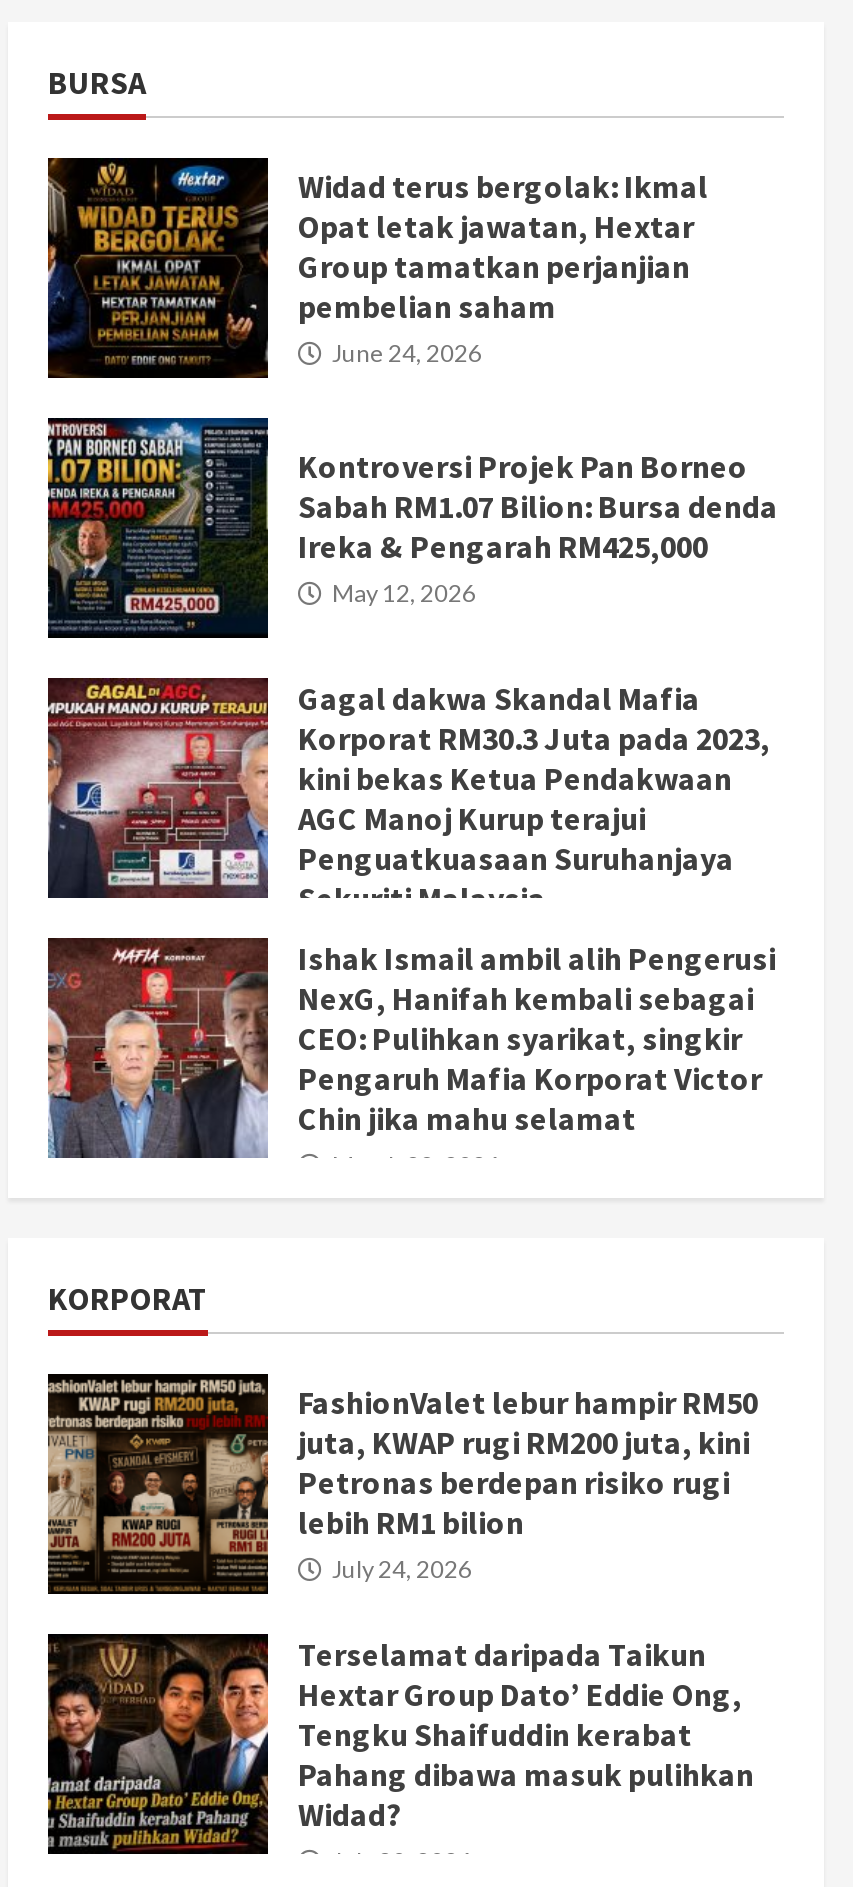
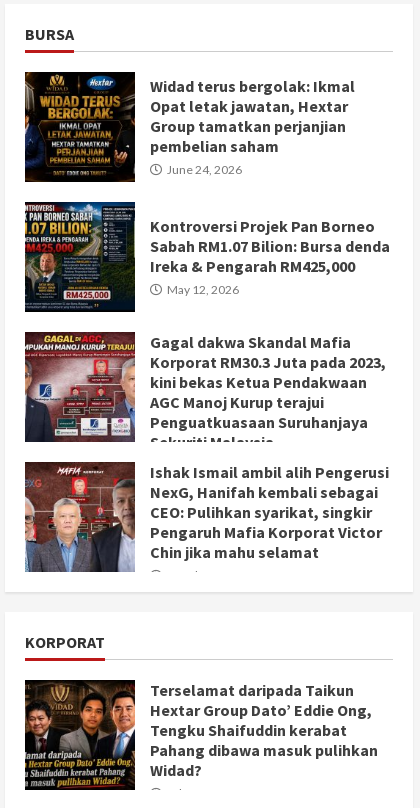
[46,1380,758,1592] [image] | FashionValet lebur hampir RM50 | juta, KWAP rugi RM200 juta, kini | Petronas berdepan risiko rugi | lebih RM1 bilion | July 24, 2026 -> none

